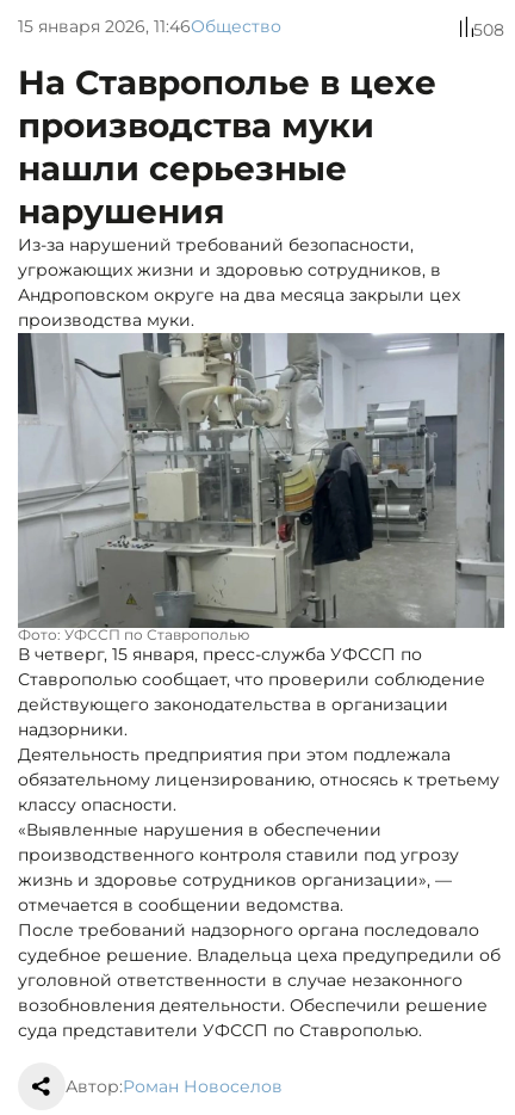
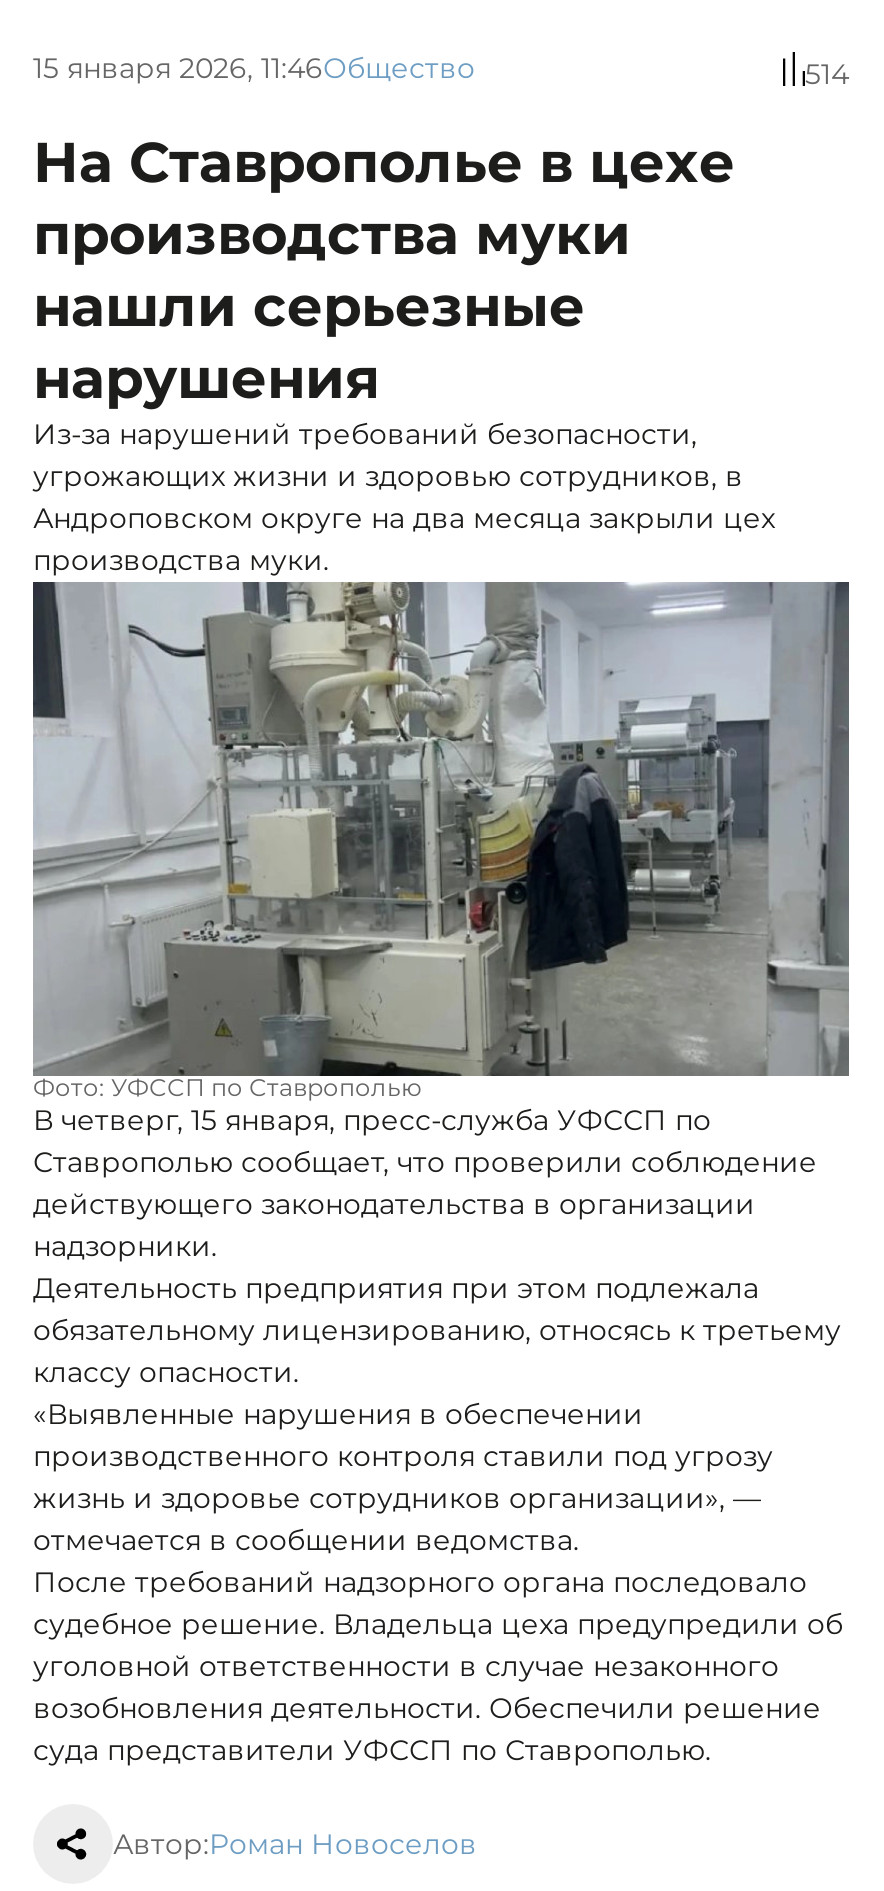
[473,19,504,41] 508 -> [805,56,849,92] 514

